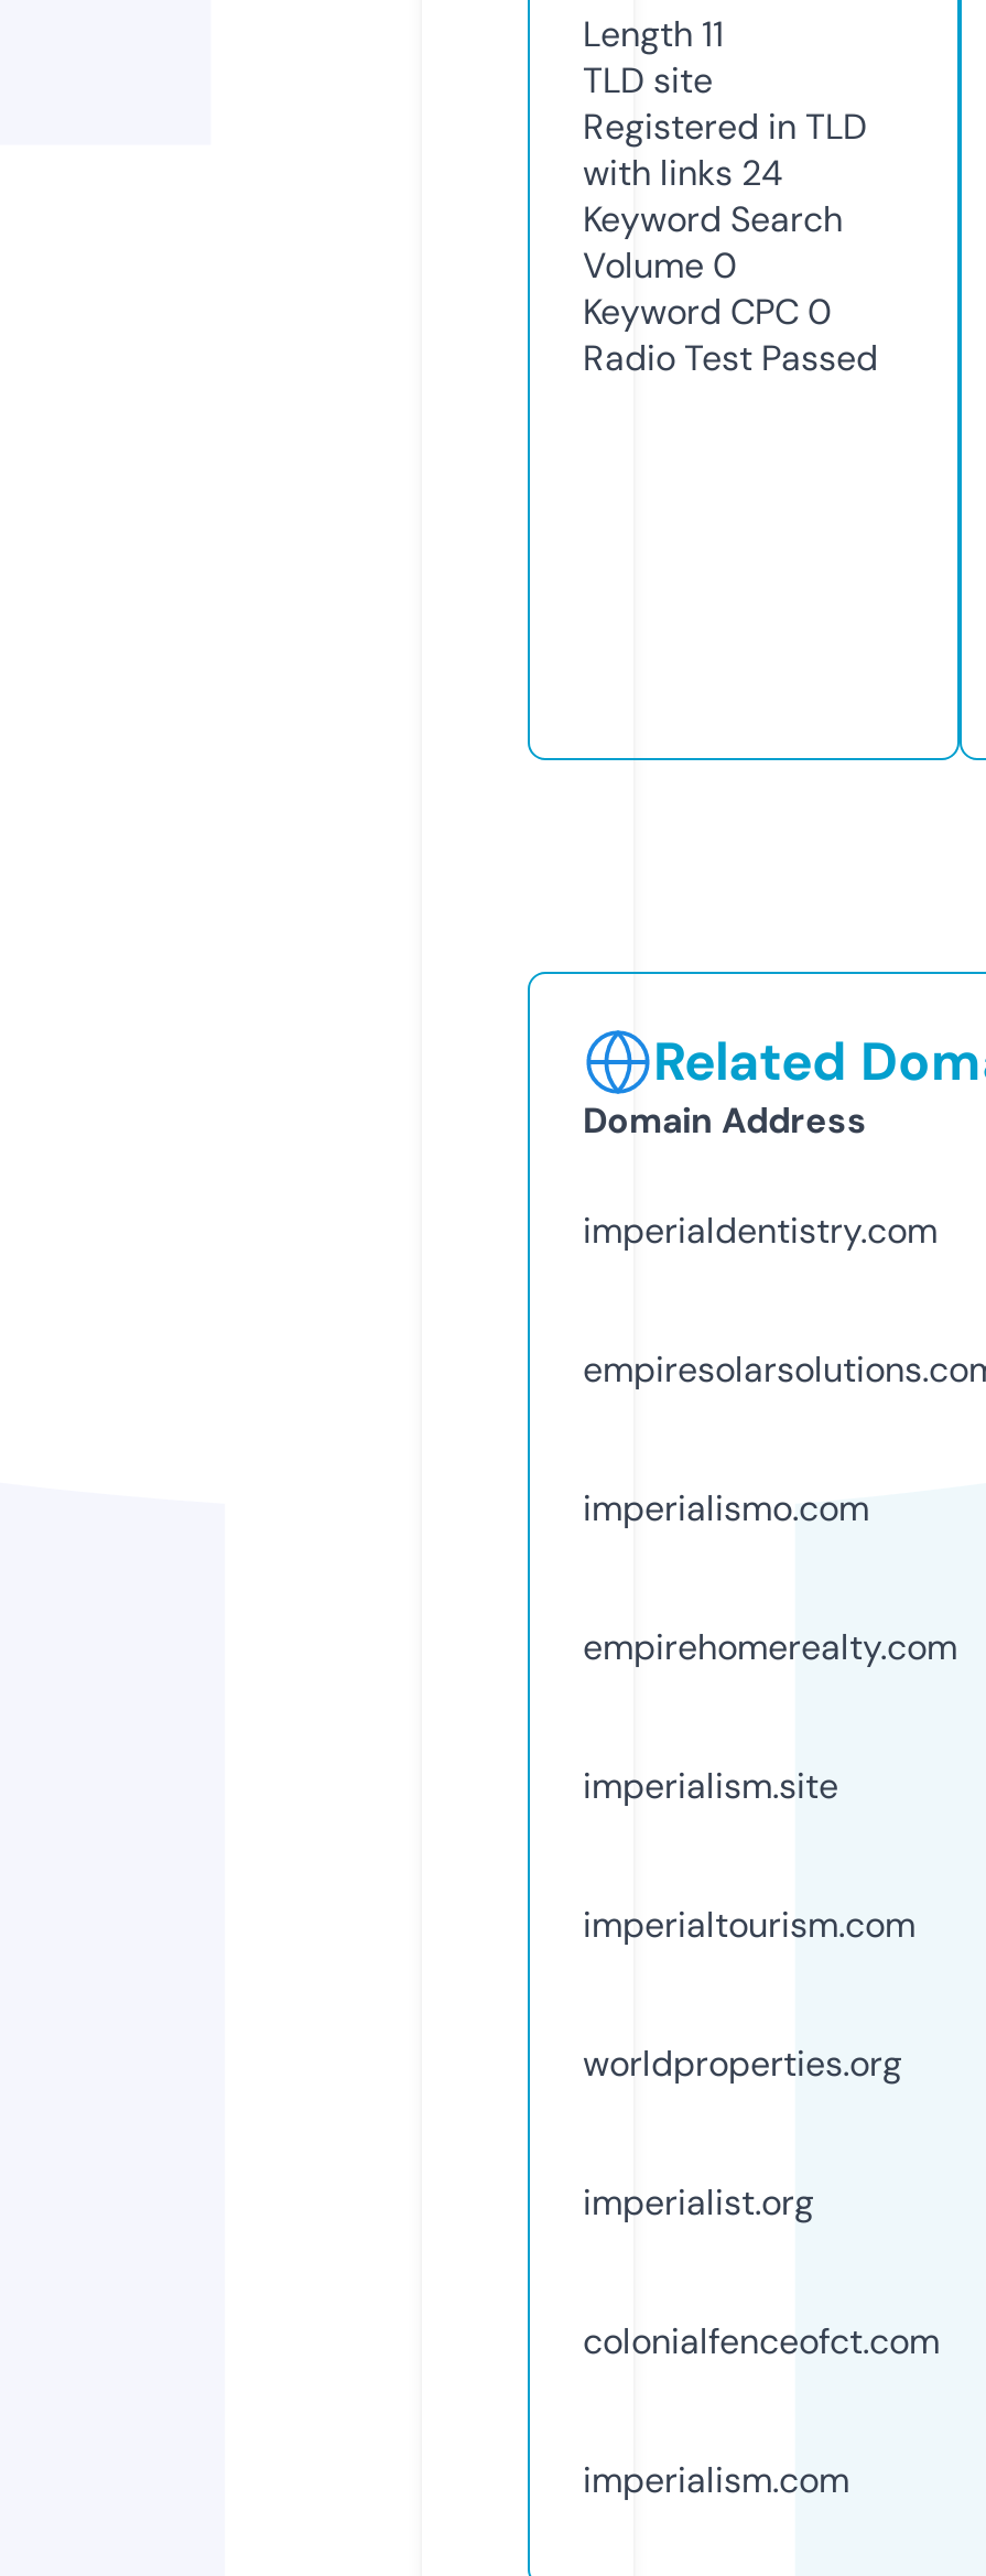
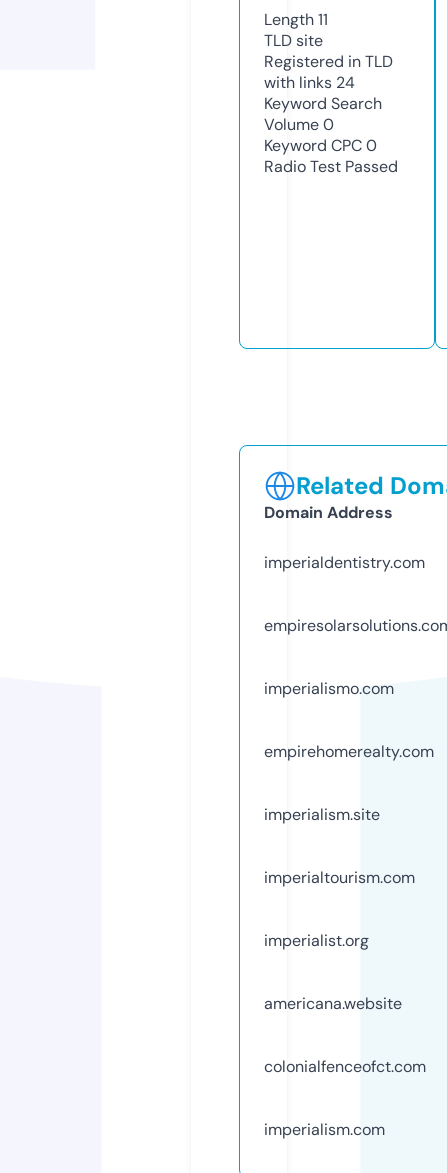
[583,2040,902,2086] worldproperties.org -> none
moved [583,2179,814,2225] -> [264,930,369,951]: imperialist.org
none -> [264,993,402,1014] americana.website

